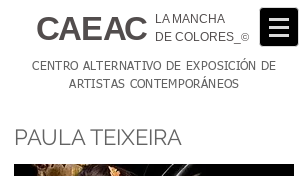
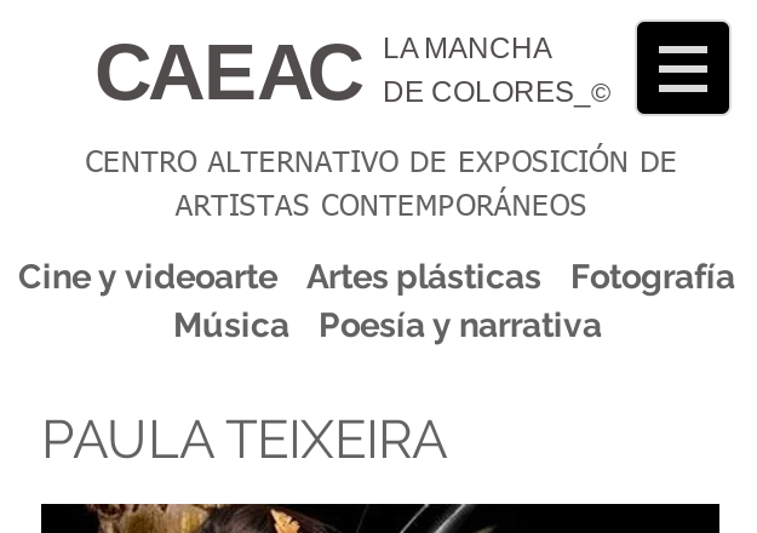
none -> [18,257,735,344] Cine y videoarte | Artes plásticas Fotografía | Música | Poesía y narrativa

